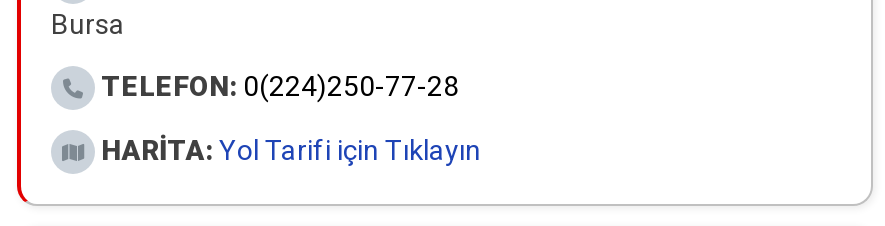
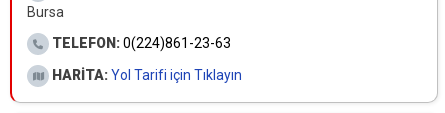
[95,70,459,102] TELEFON: 0(224)250-77-28 -> [49,35,231,51] TELEFON: 0(224)861-23-63

